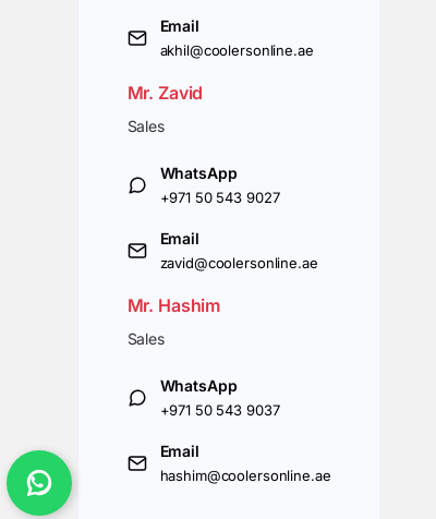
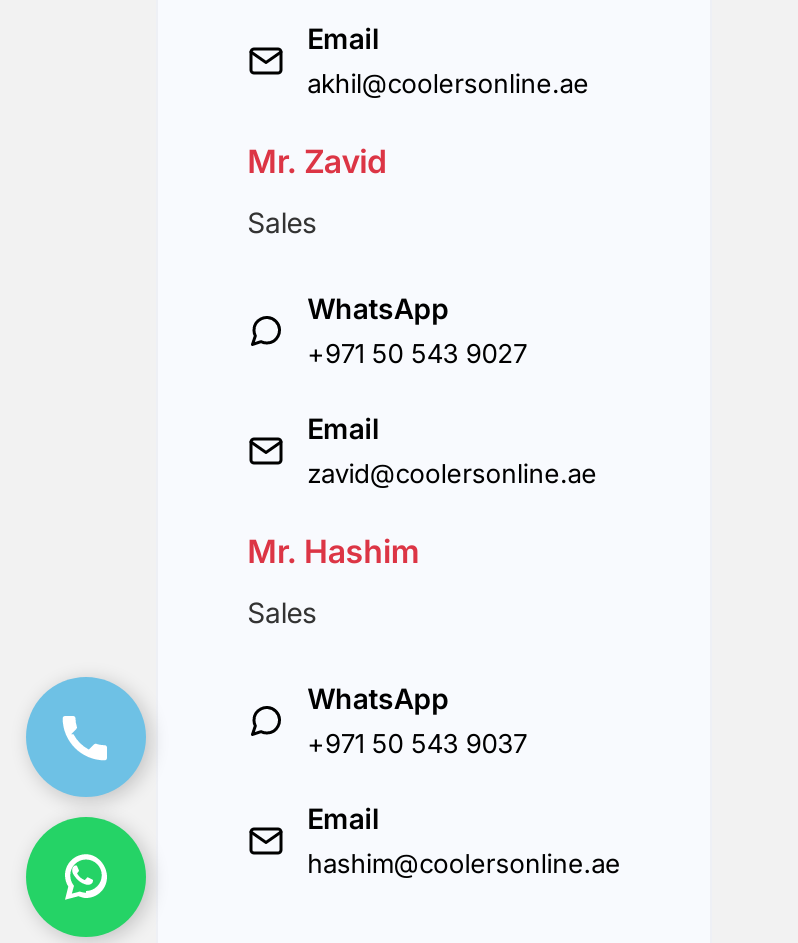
none -> [24,675,152,803] [image]

